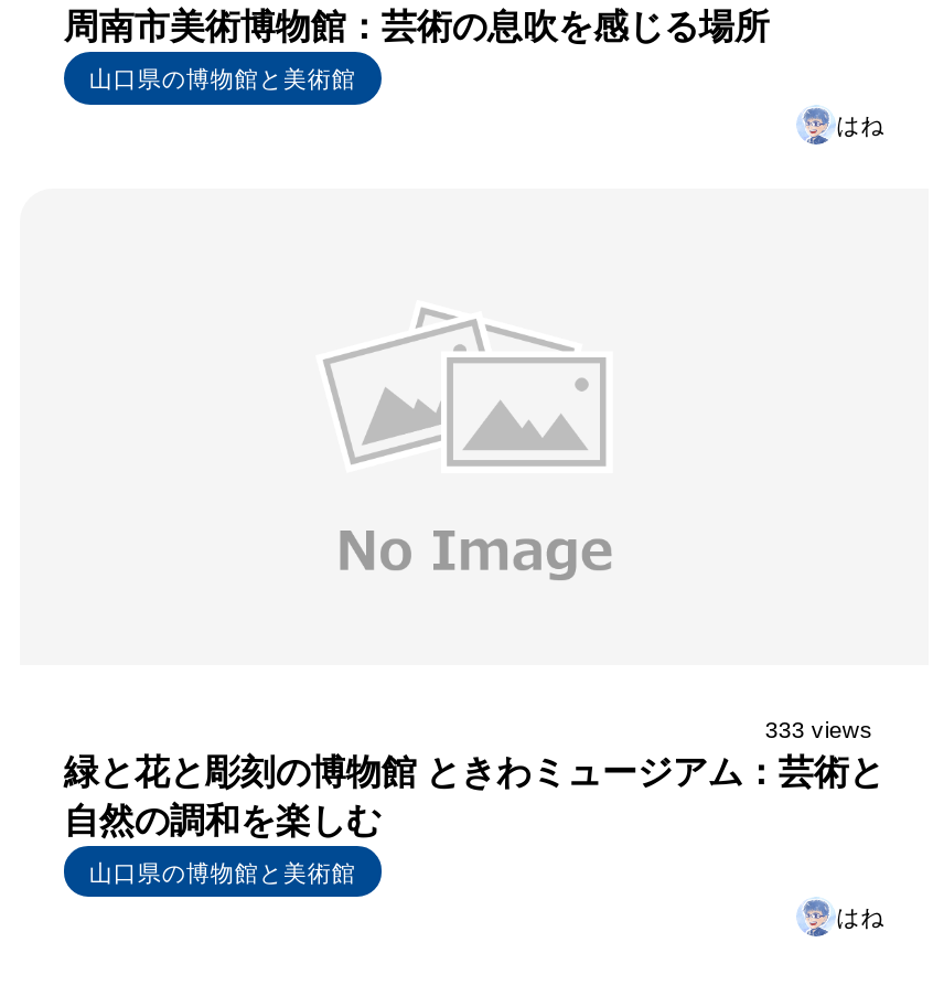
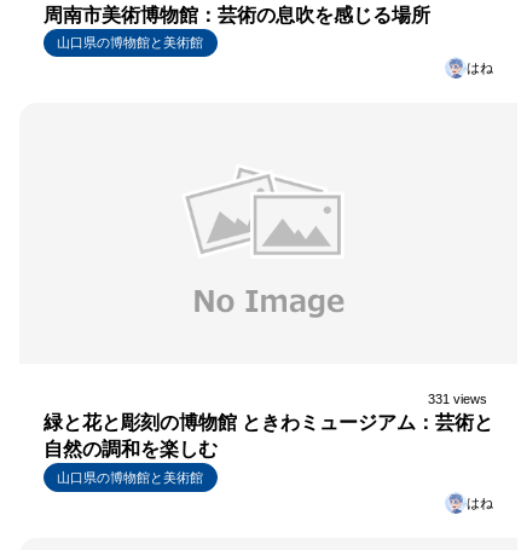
[765,715,873,742] 333 views -> [428,392,487,406] 331 views

